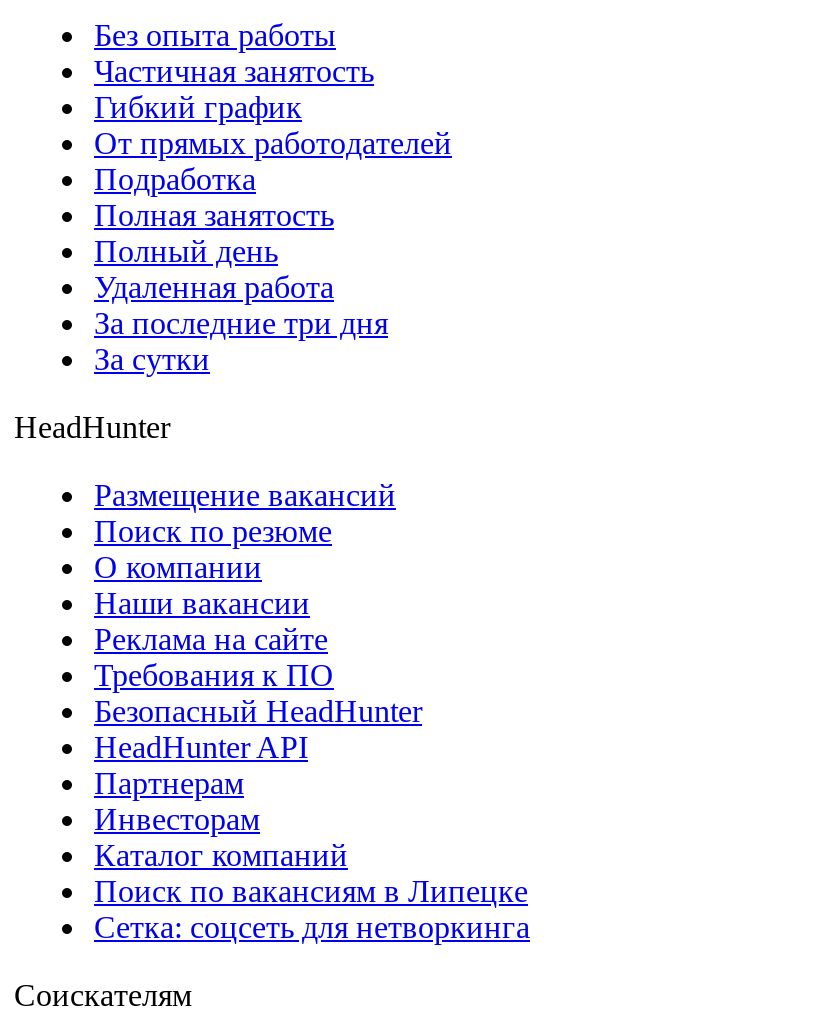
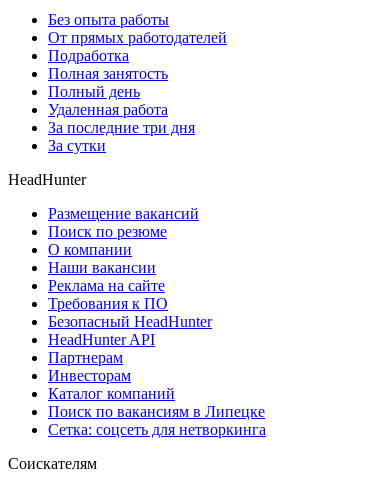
[94,54,374,124] Частичная занятость | Гибкий график -> none

